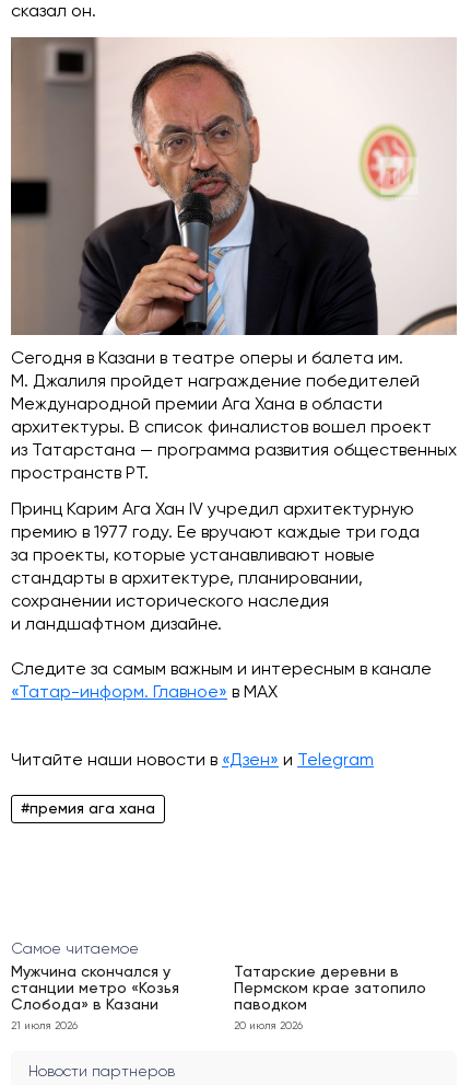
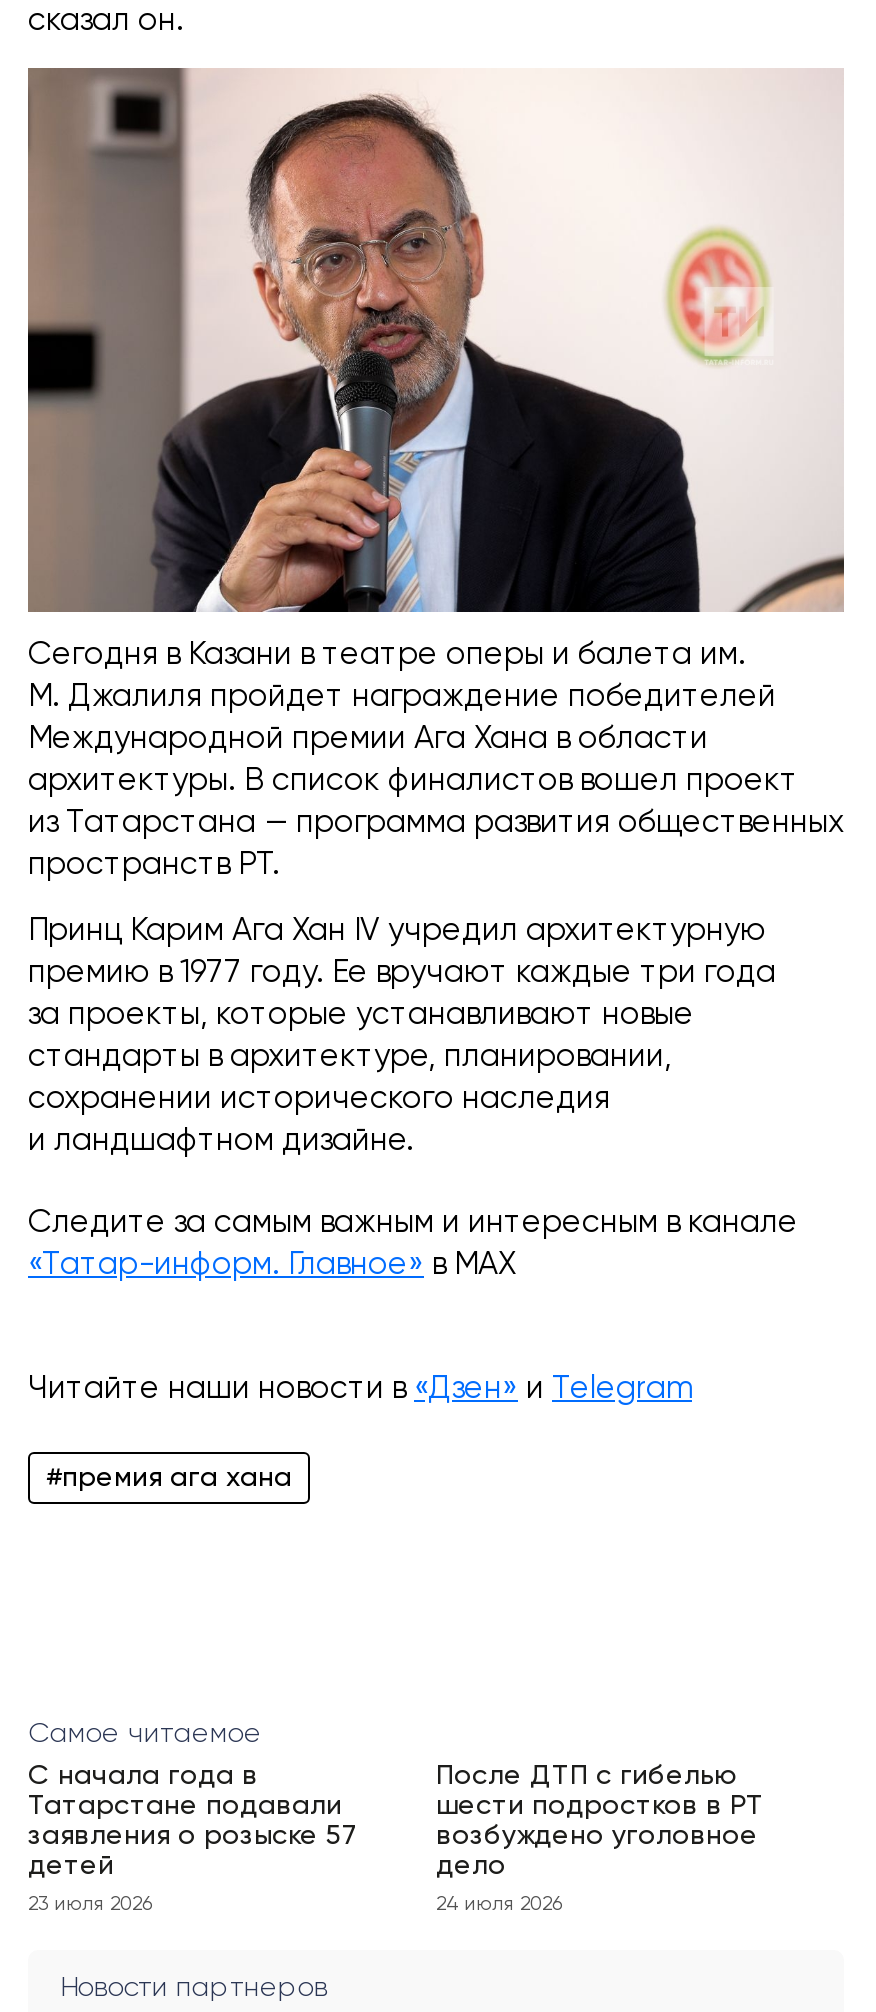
[11,965,179,1013] Мужчина скончался у | станции метро «Козья | Слобода» в Казани -> [28,1762,358,1880] С начала года в | Татарстане подавали | заявления о розыске 57 | детей
[234,965,426,1013] Татарские деревни в | Пермском крае затопило | паводком -> [436,1762,764,1880] После ДТП с гибелью | шести подростков в РТ | возбуждено уголовное | дело
[11,1020,78,1031] 21 июля 2026 -> [28,1894,152,1914] 23 июля 2026
[234,1020,303,1031] 20 июля 2026 -> [436,1894,562,1914] 24 июля 2026

